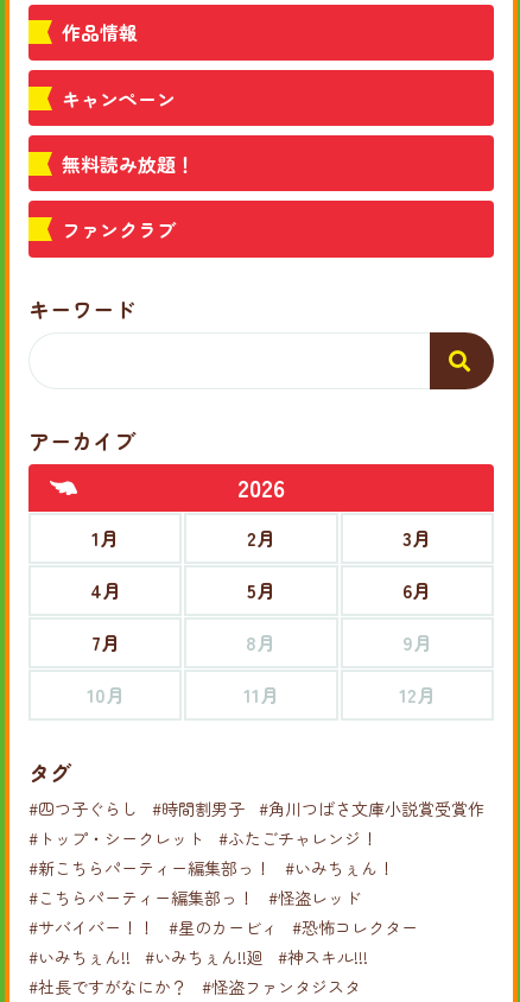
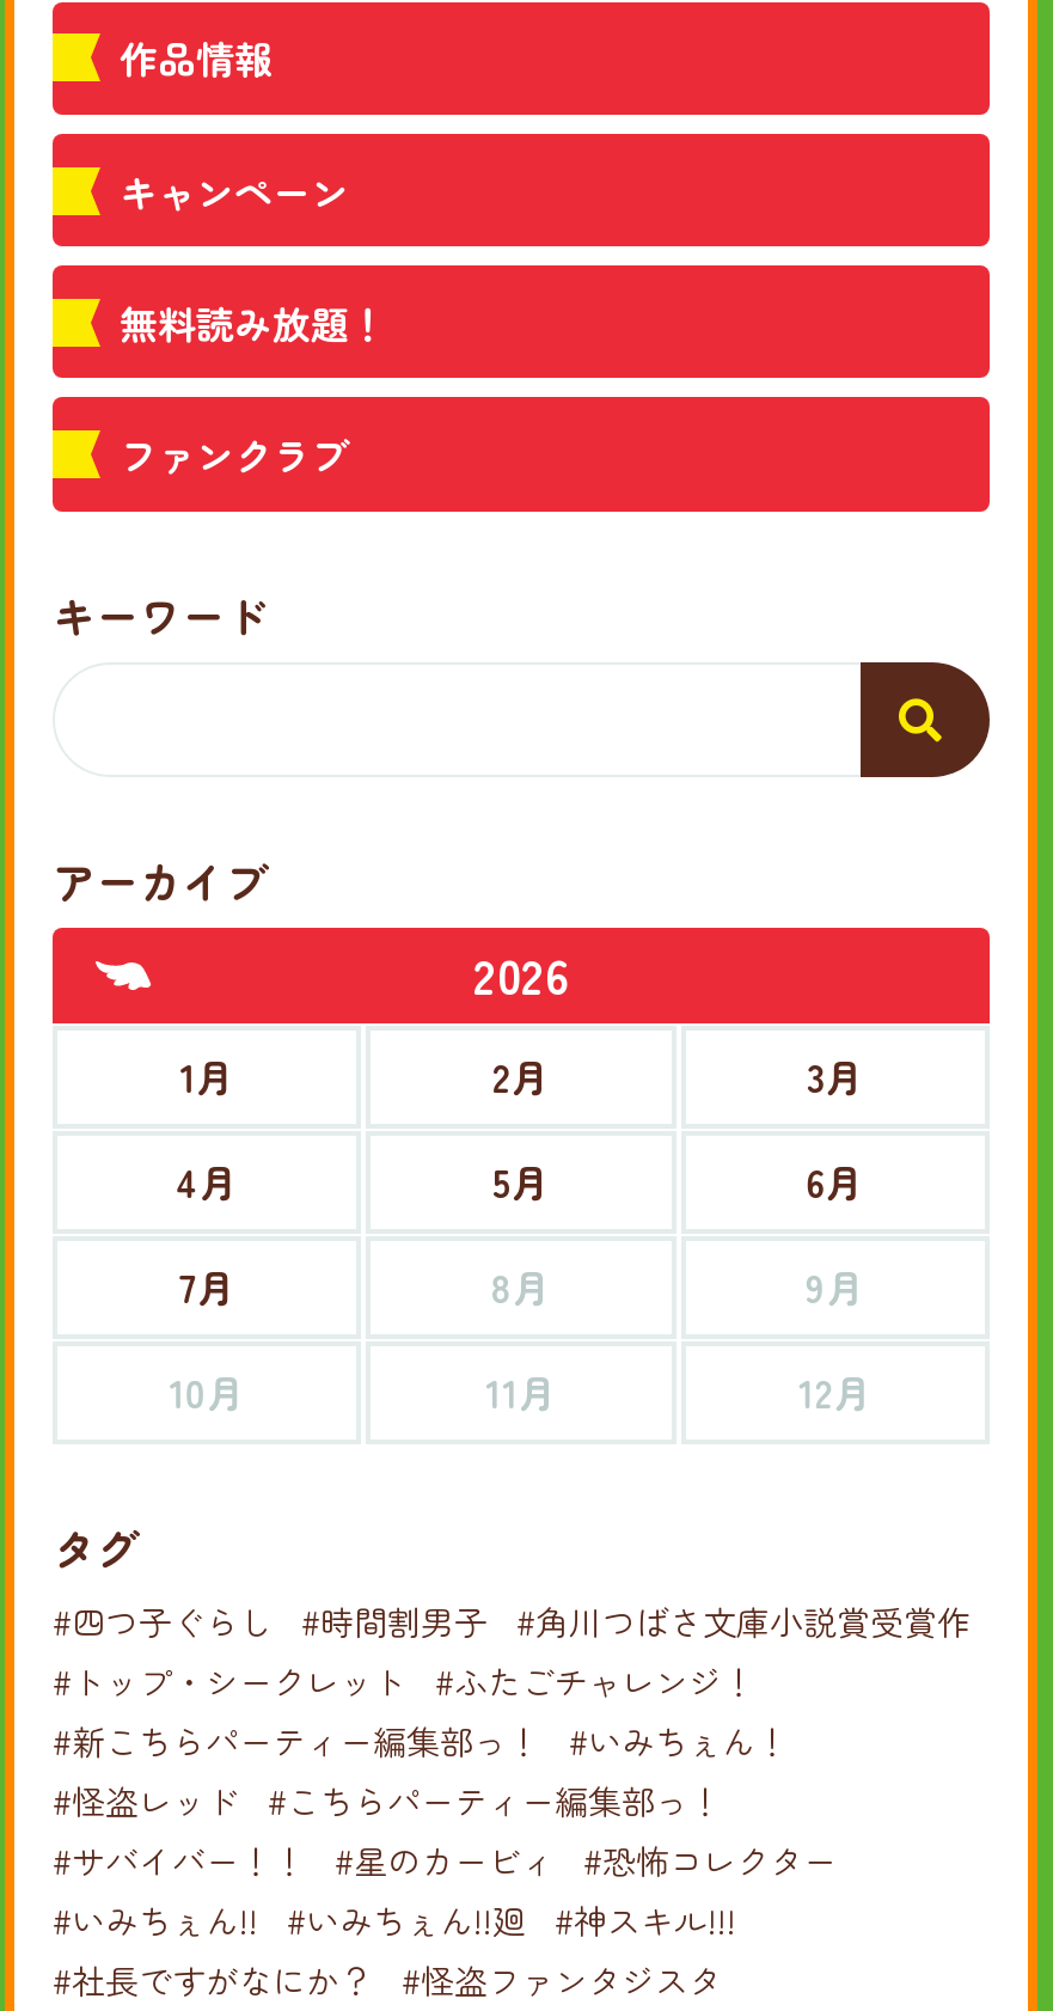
[28,885,361,909] #こちらパーティー編集部っ！ #怪盗レッド -> [53,1776,722,1824] #怪盗レッド #こちらパーティー編集部っ！

